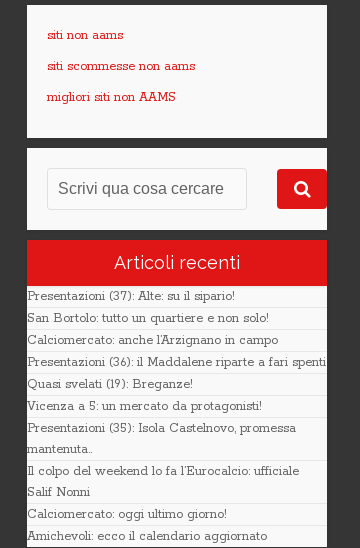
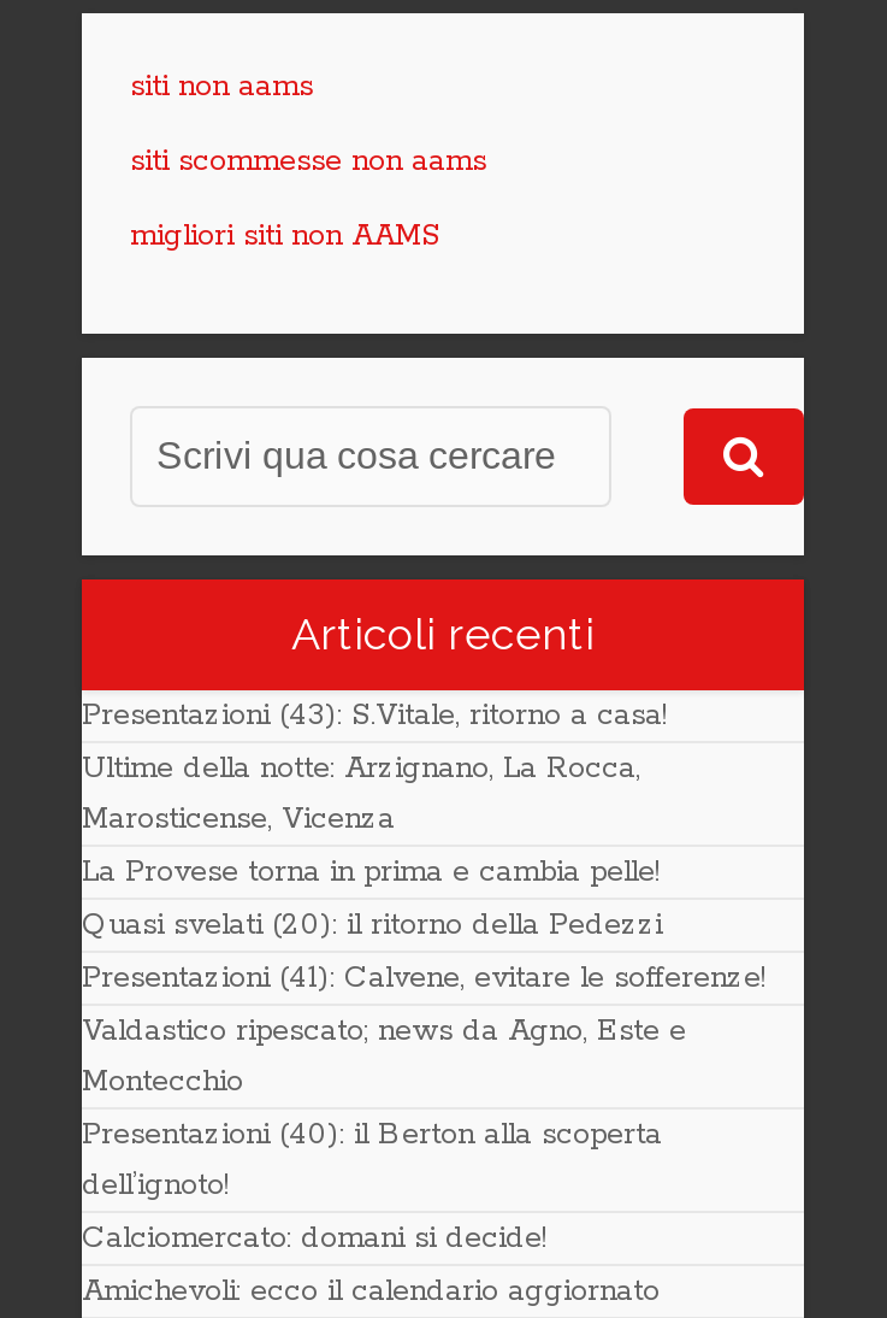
[27,289,326,522] Presentazioni (37): Alte: su il sipario! | San Bortolo: tutto un quartiere e non solo! | Calciomercato: anche l’Arzignano in campo | Presentazioni (36): il Maddalene riparte a fari spenti | Quasi svelati (19): Breganze! | Vicenza a 5: un mercato da protagonisti! | Presentazioni (35): Isola Castelnovo, promessa | mantenuta.. | Il colpo del weekend lo fa l’Eurocalcio: ufficiale | Salif Nonni | Calciomercato: oggi ultimo giorno! -> [82,697,768,1256] Presentazioni (43): S.Vitale, ritorno a casa! | Ultime della notte: Arzignano, La Rocca, | Marosticense, Vicenza | La Provese torna in prima e cambia pelle! | Quasi svelati (20): il ritorno della Pedezzi | Presentazioni (41): Calvene, evitare le sofferenze! | Valdastico ripescato; news da Agno, Este e | Montecchio | Presentazioni (40): il Berton alla scoperta | dell’ignoto! | Calciomercato: domani si decide!

